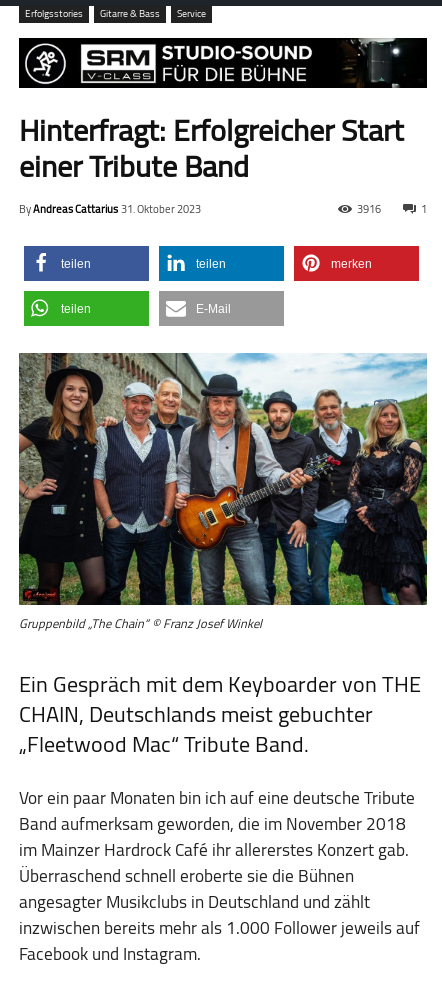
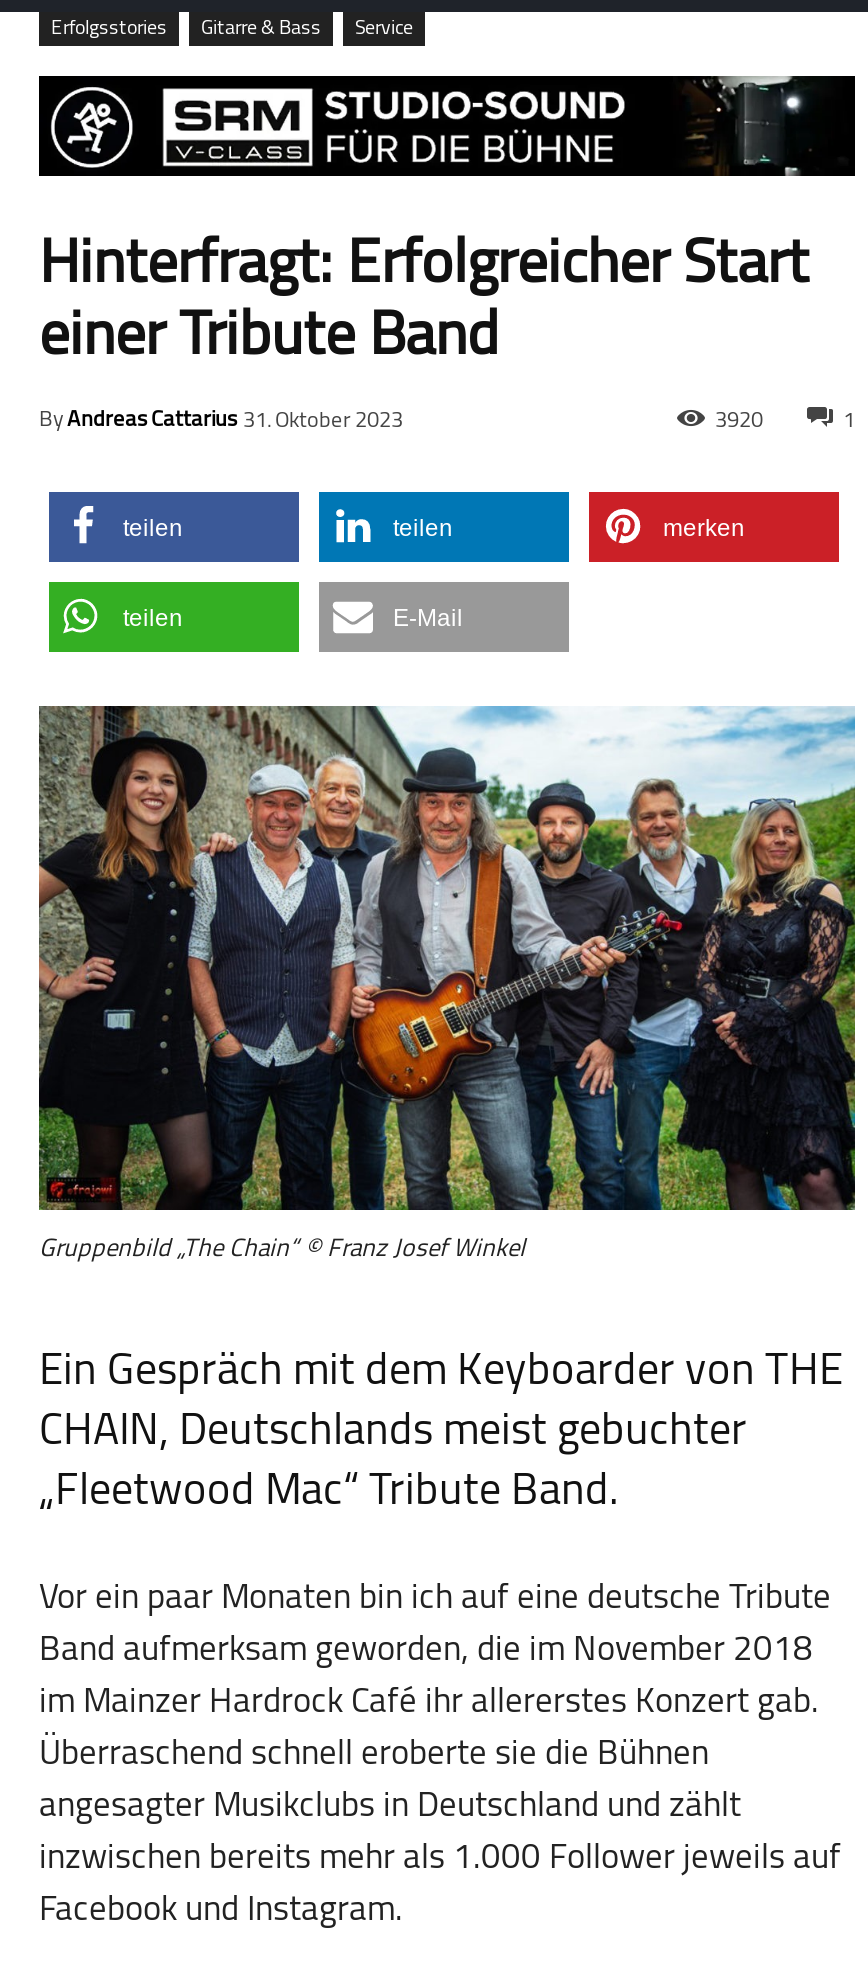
[357,200,427,220] 3916 1 -> [715,399,855,439] 3920 1

